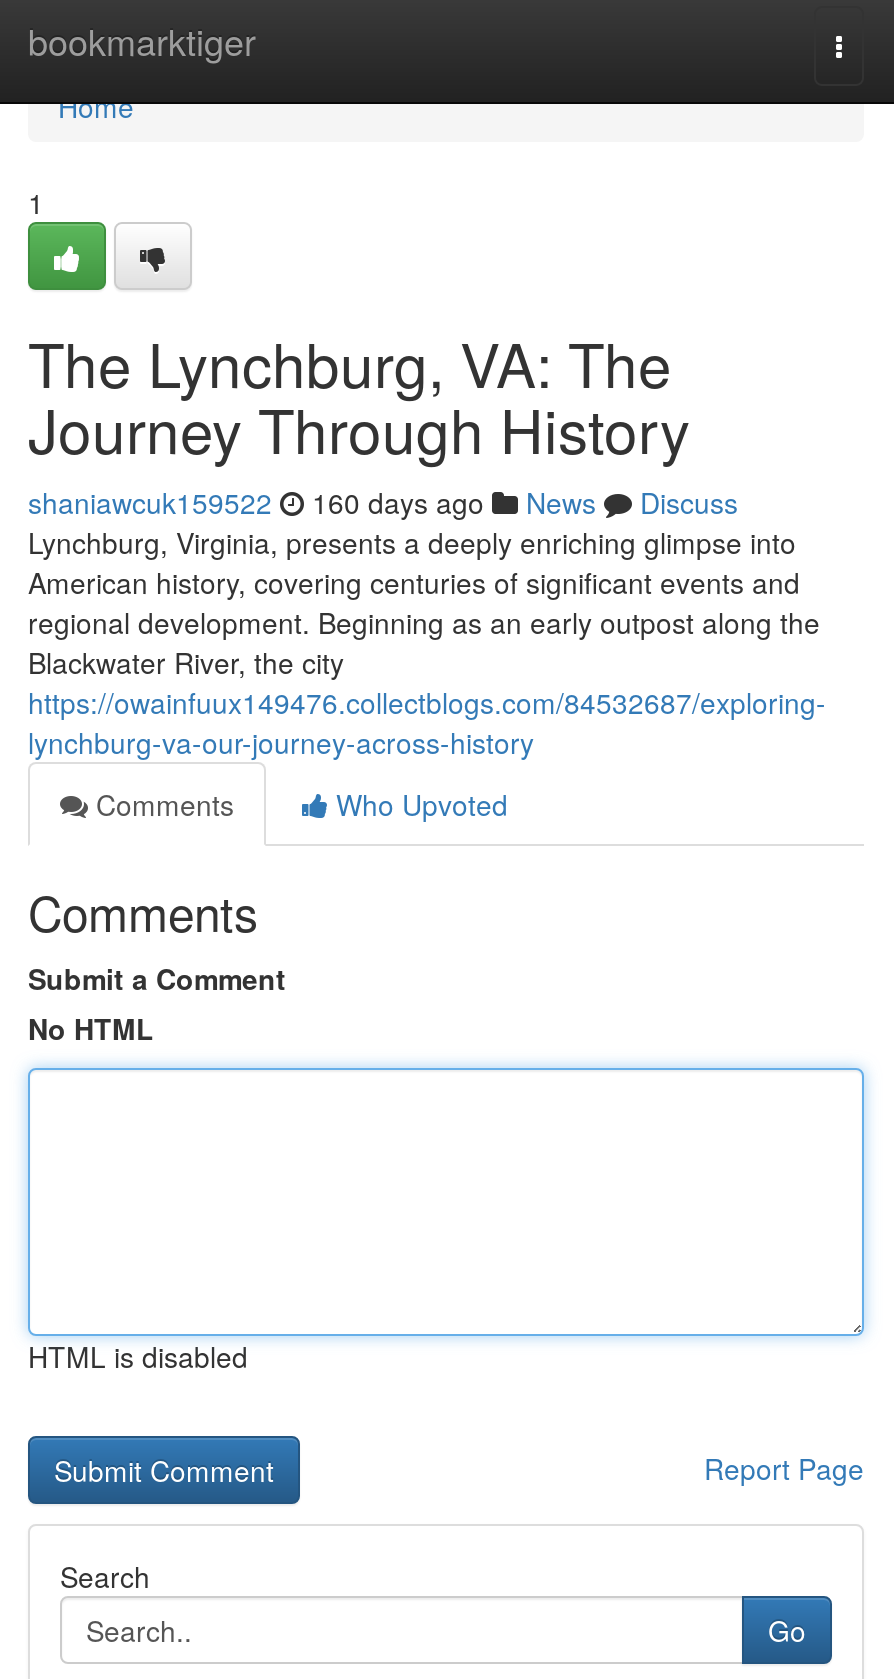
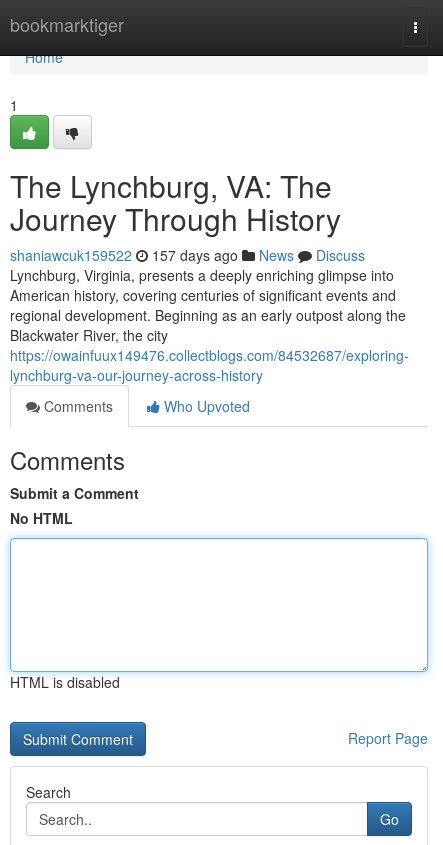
[28,482,738,522] shaniawcuk159522 160 days ago News Discuss -> [10,245,365,265] shaniawcuk159522 157 days ago News Discuss

